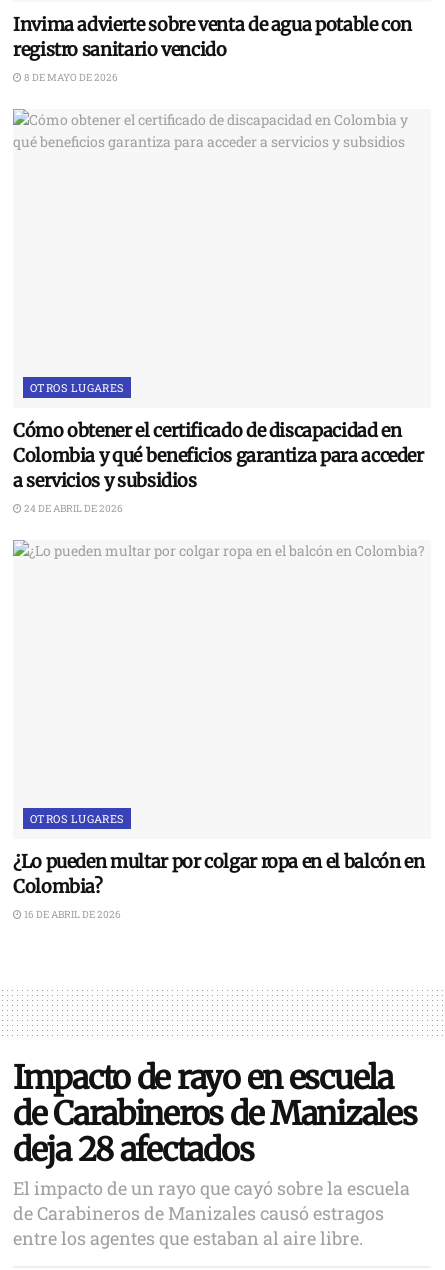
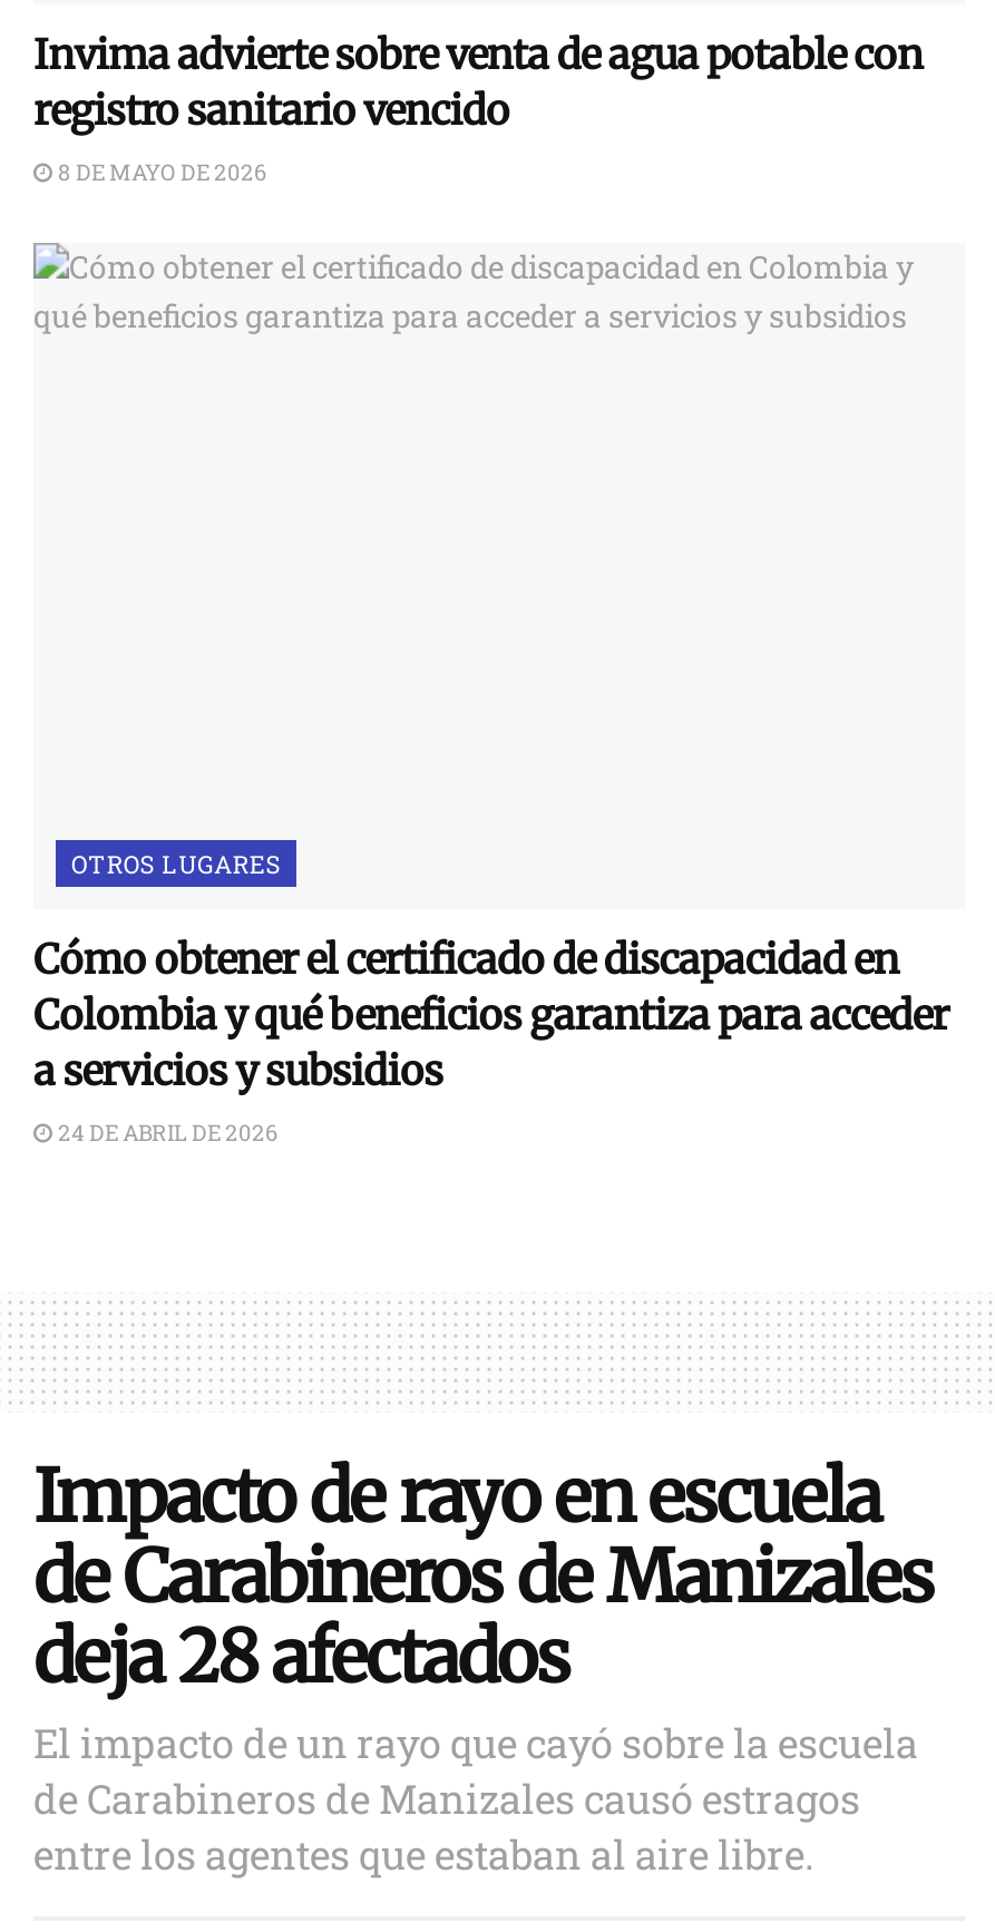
[13,811,424,921] OTROS LUGARES | ¿Lo pueden multar por colgar ropa en el balcón en | Colombia? | 16 DE ABRIL DE 2026 -> none

